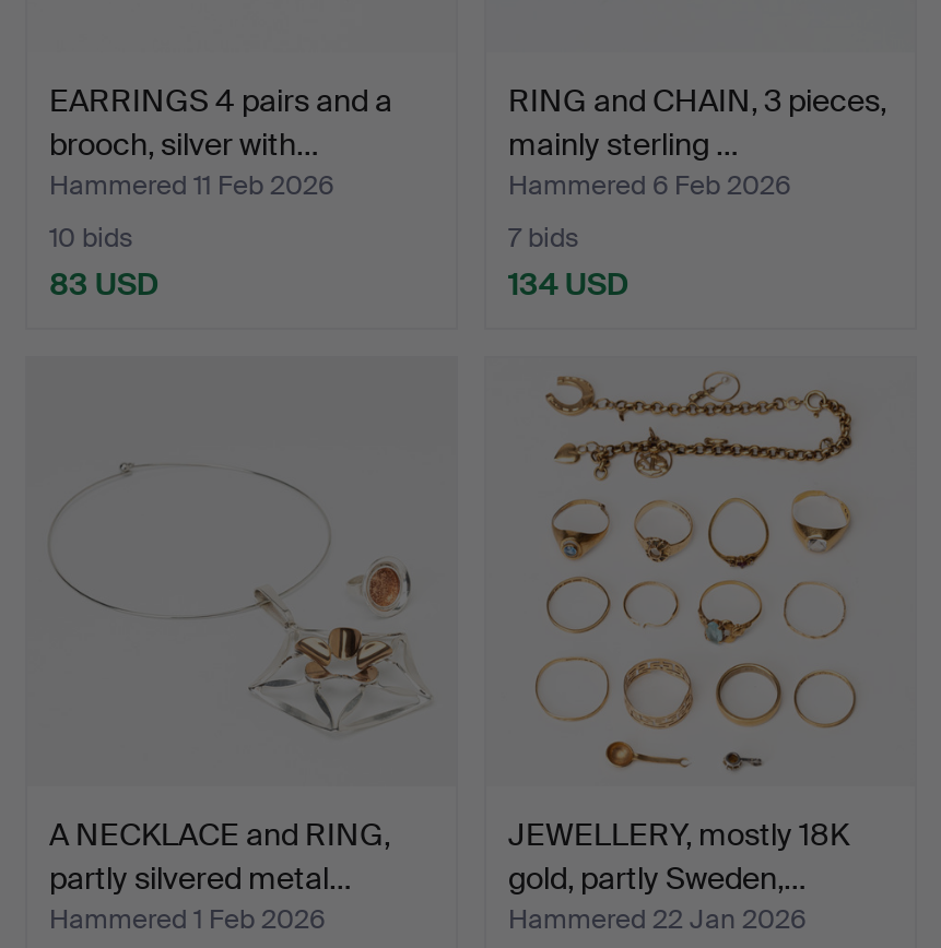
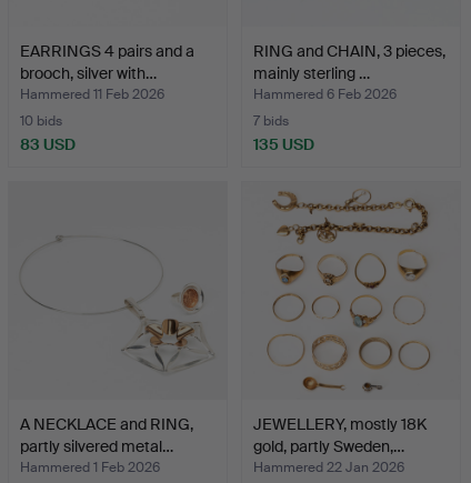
[508,264,628,303] 134 USD -> [253,134,314,154] 135 USD

